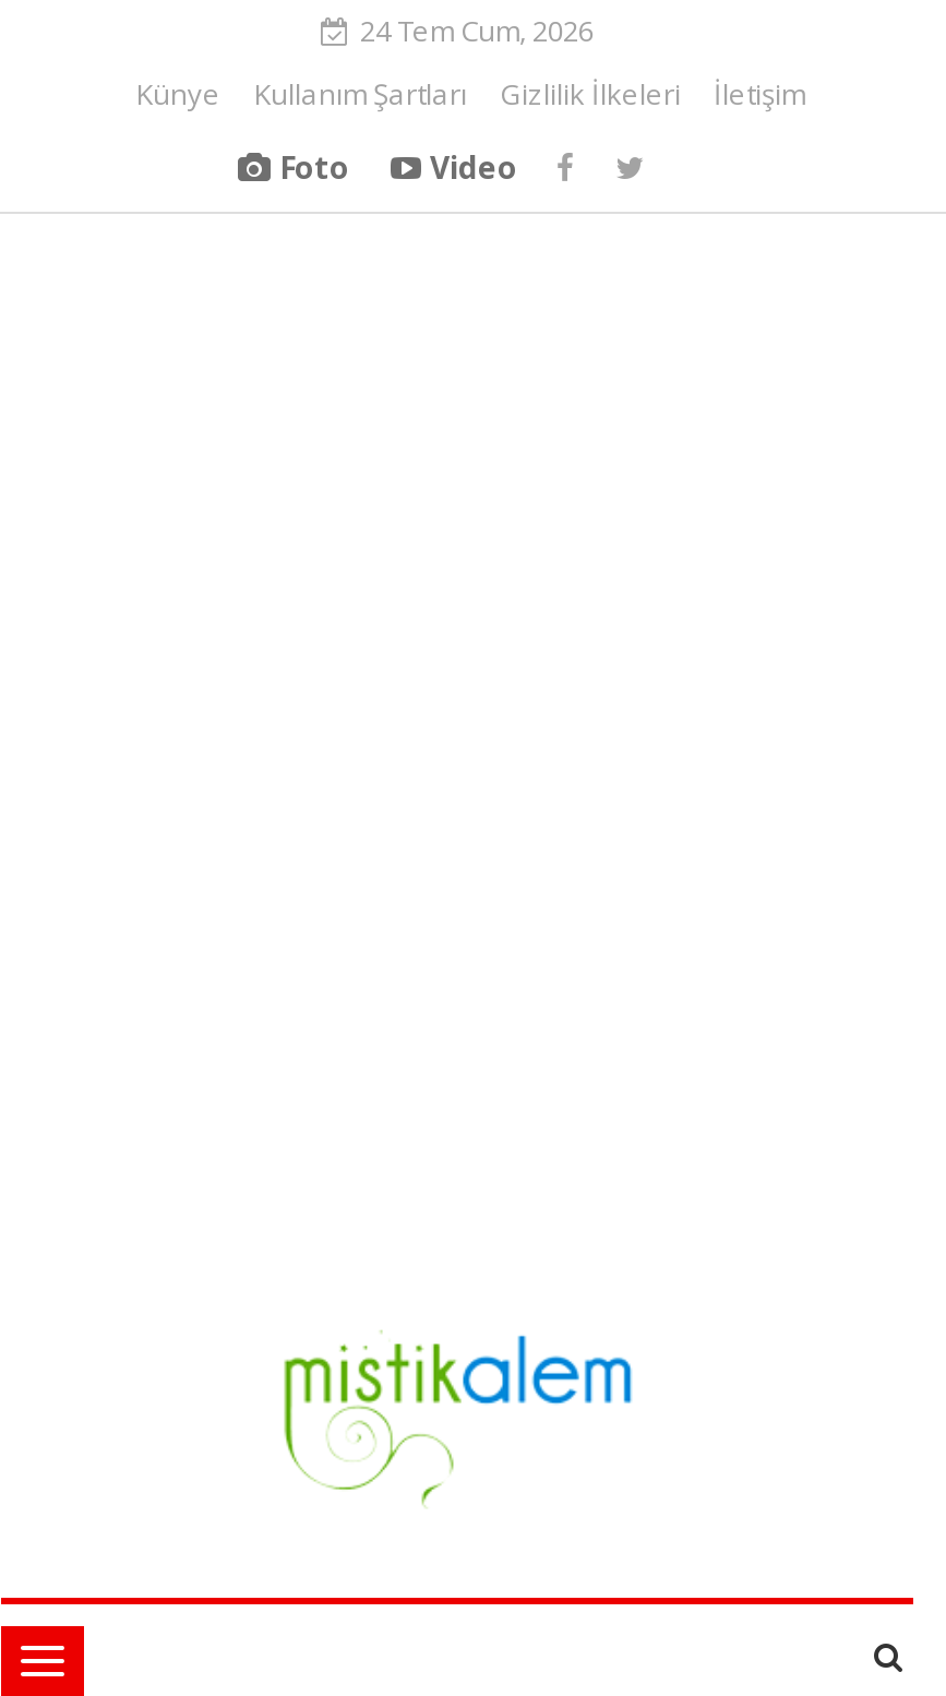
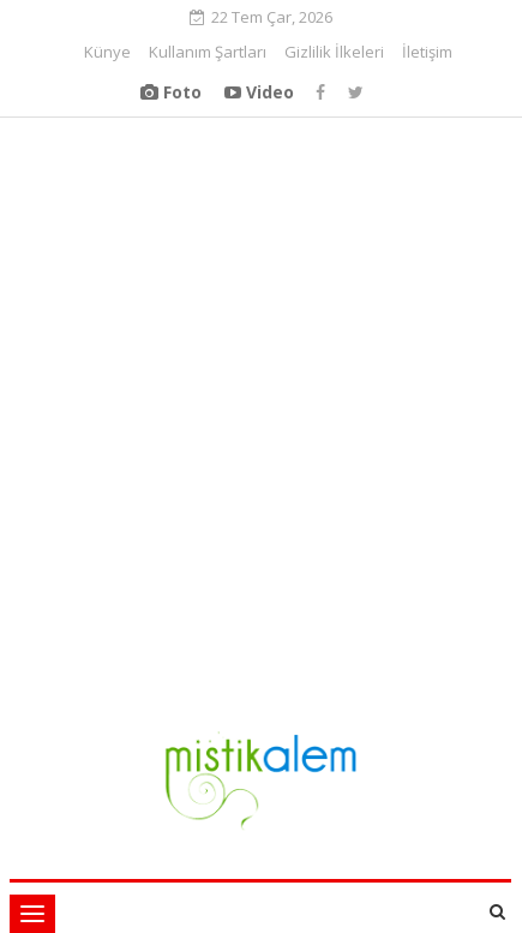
[360,11,594,50] 24 Tem Cum, 2026 -> [211,6,332,28] 22 Tem Çar, 2026

